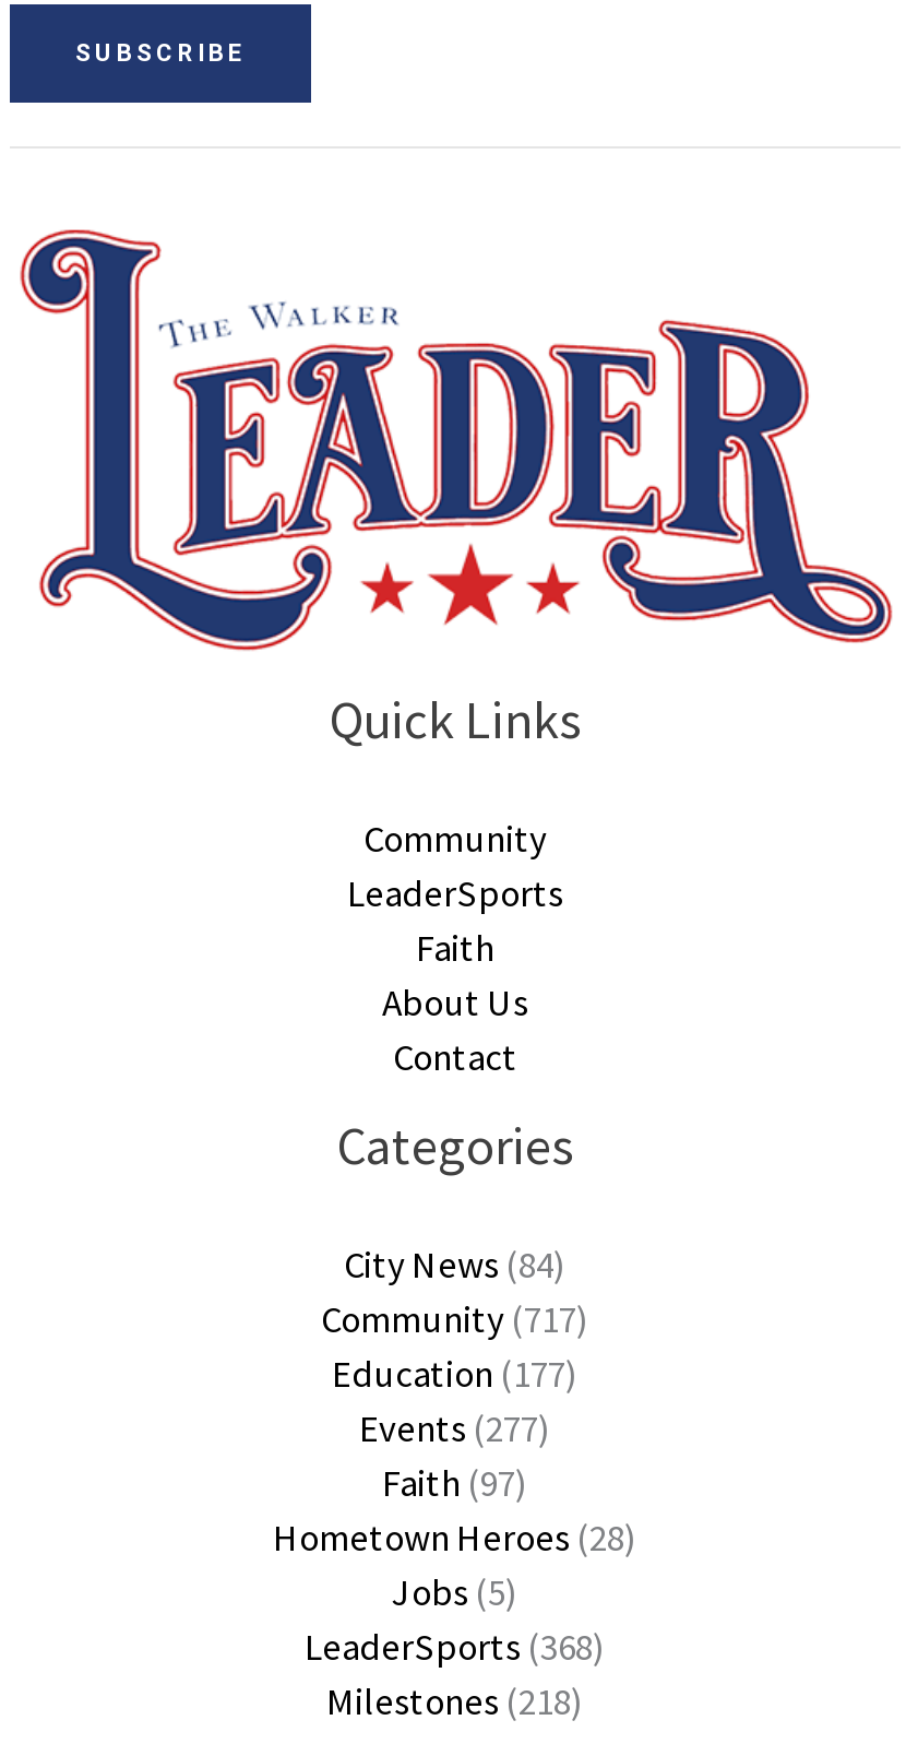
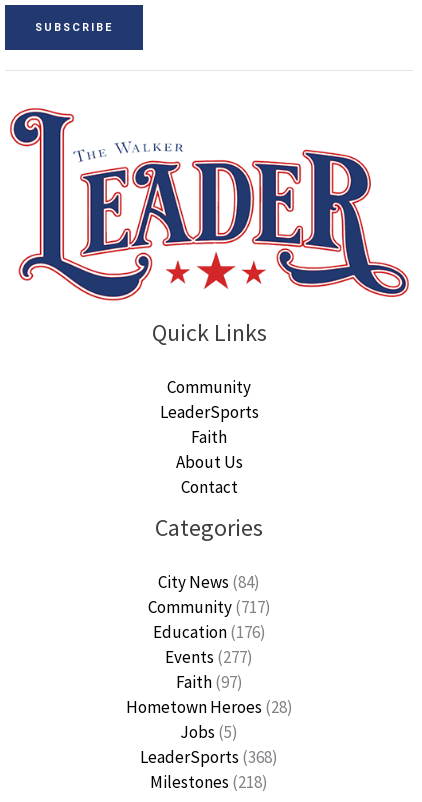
[332,1349,579,1397] Education (177) -> [152,621,265,643] Education (176)

